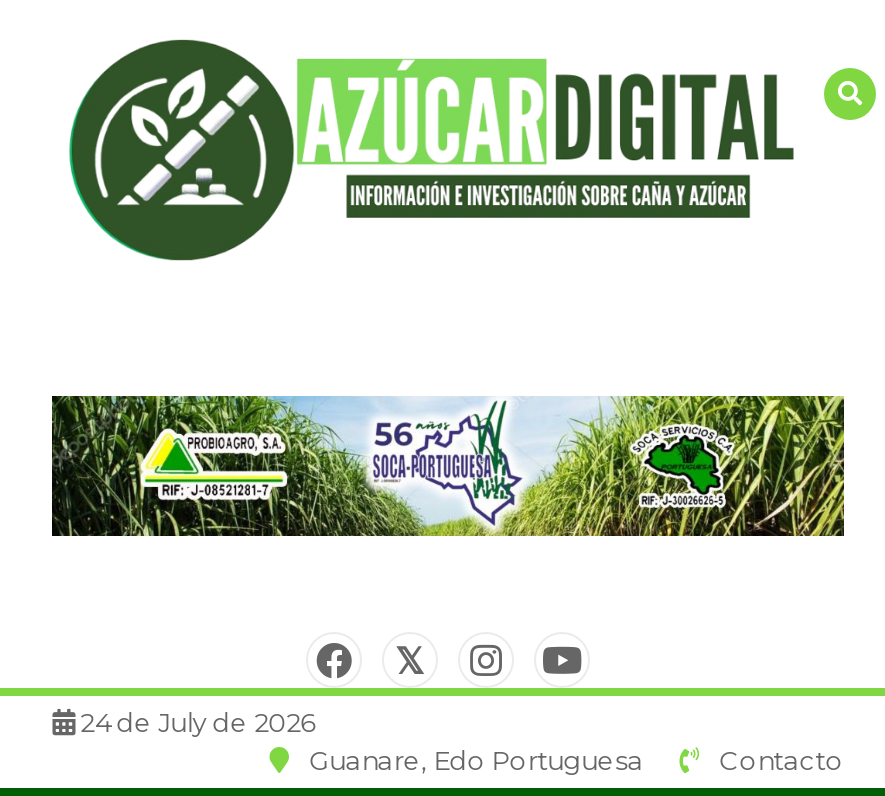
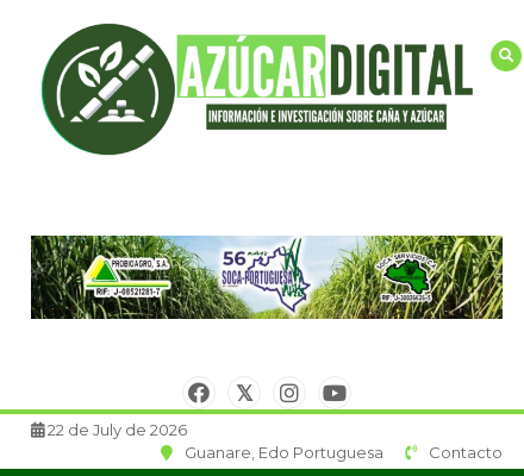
[74,706,316,738] 24 de July de 2026 -> [44,420,187,439] 22 de July de 2026

